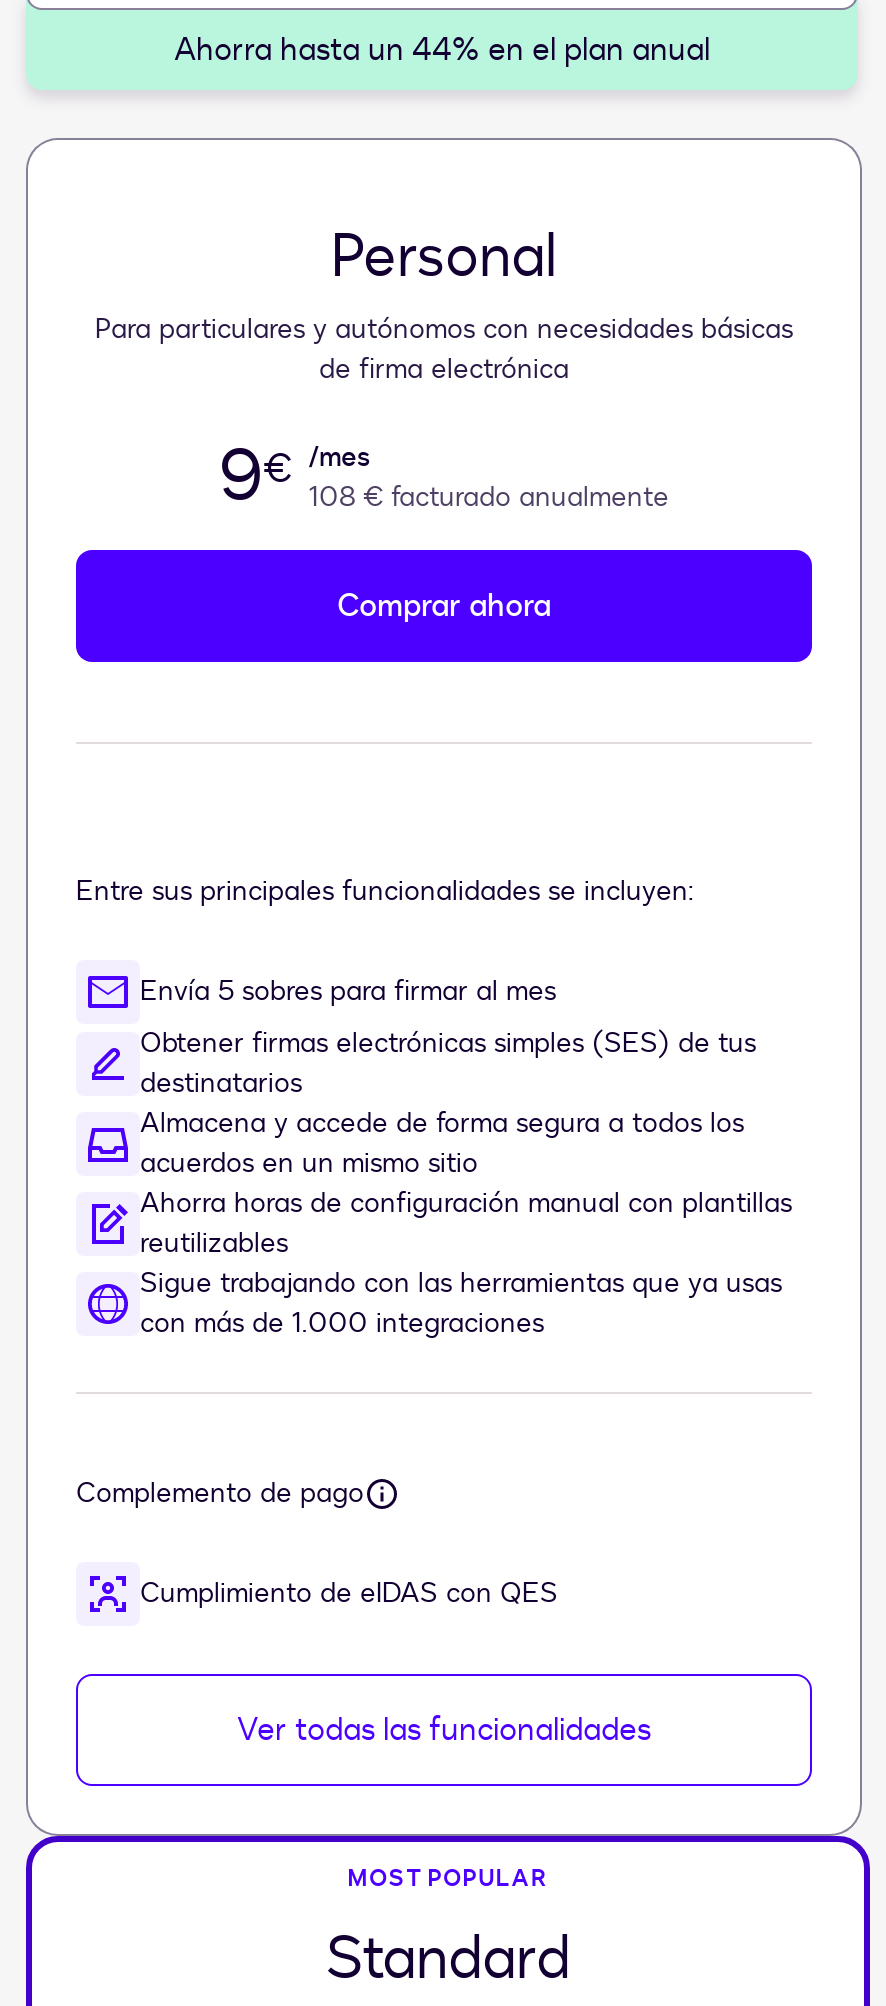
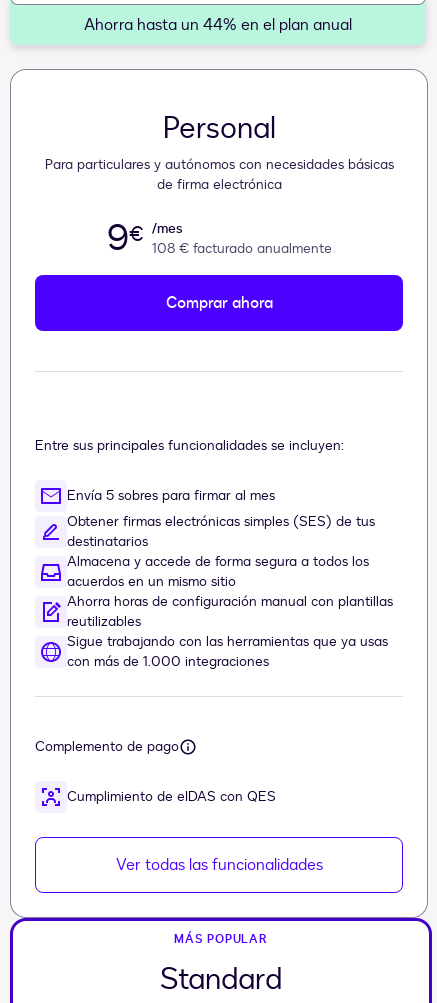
[347,1862,549,1894] MOST POPULAR -> [174,931,268,947] MÁS POPULAR

